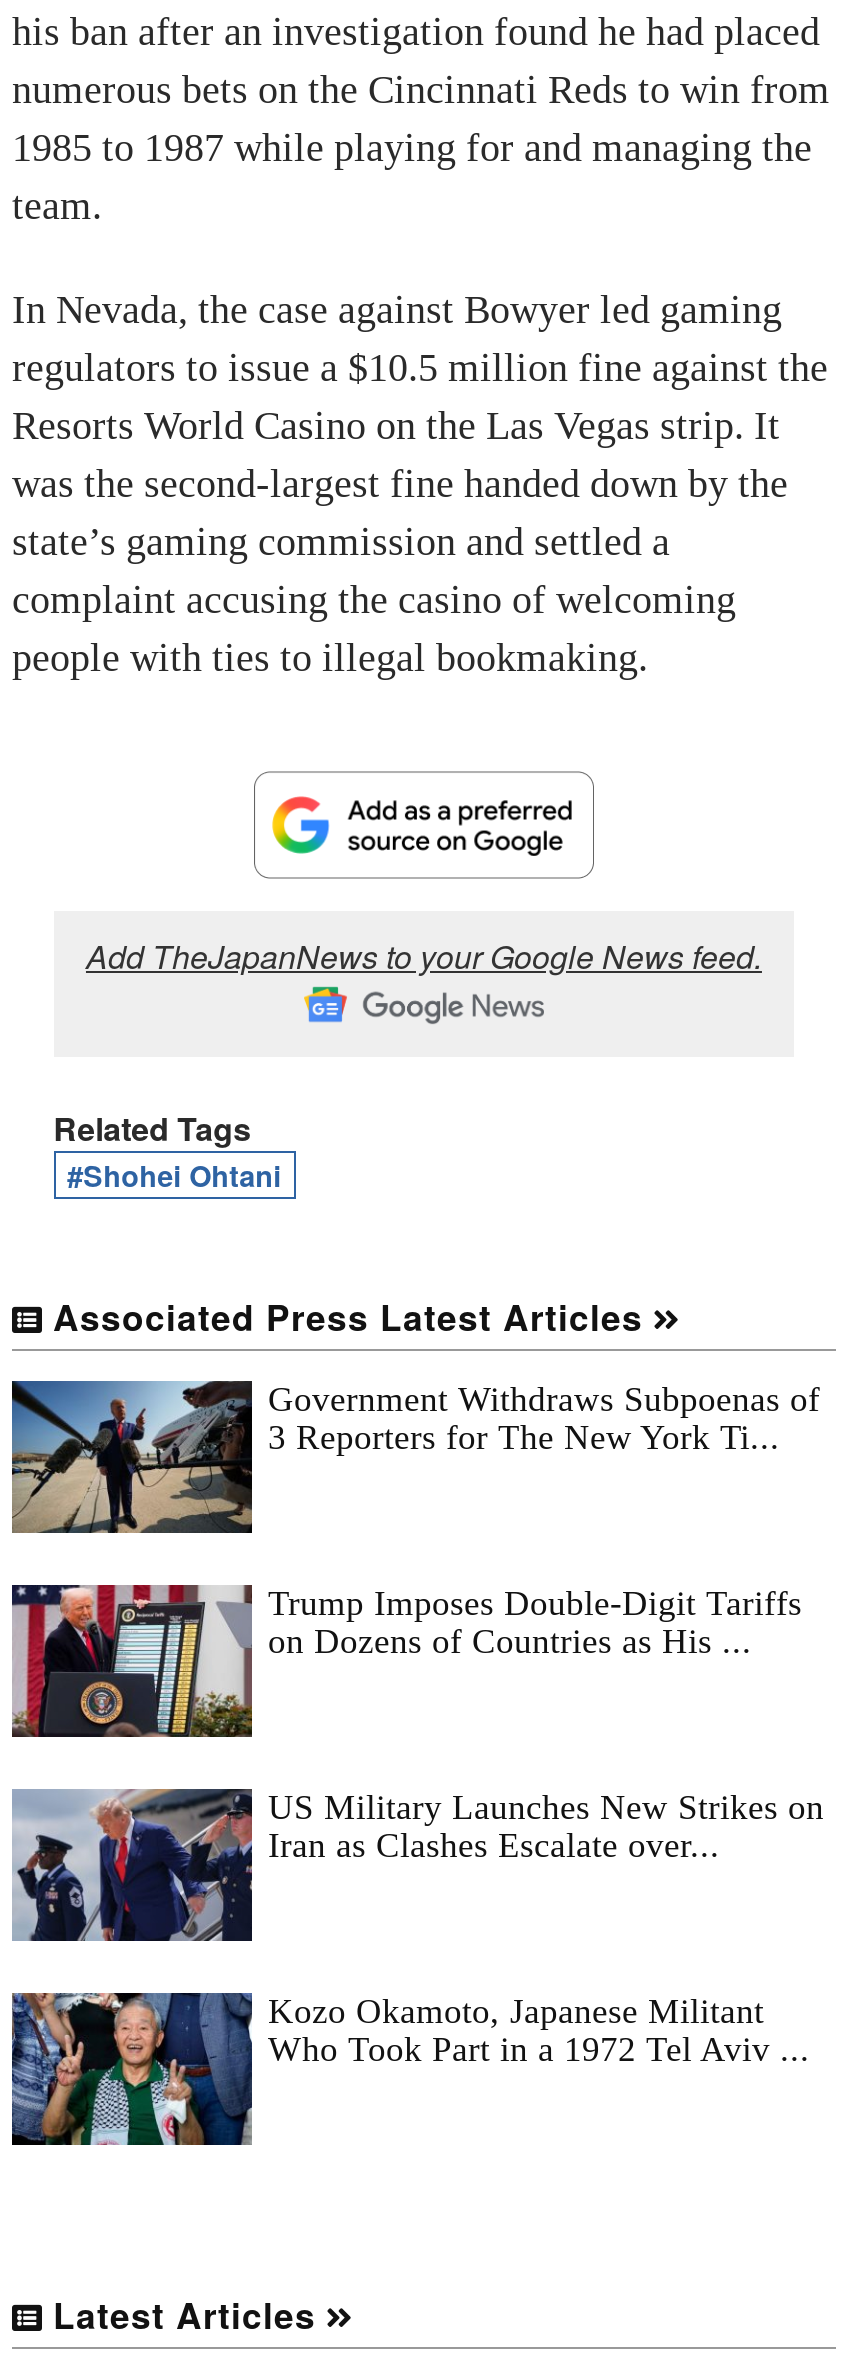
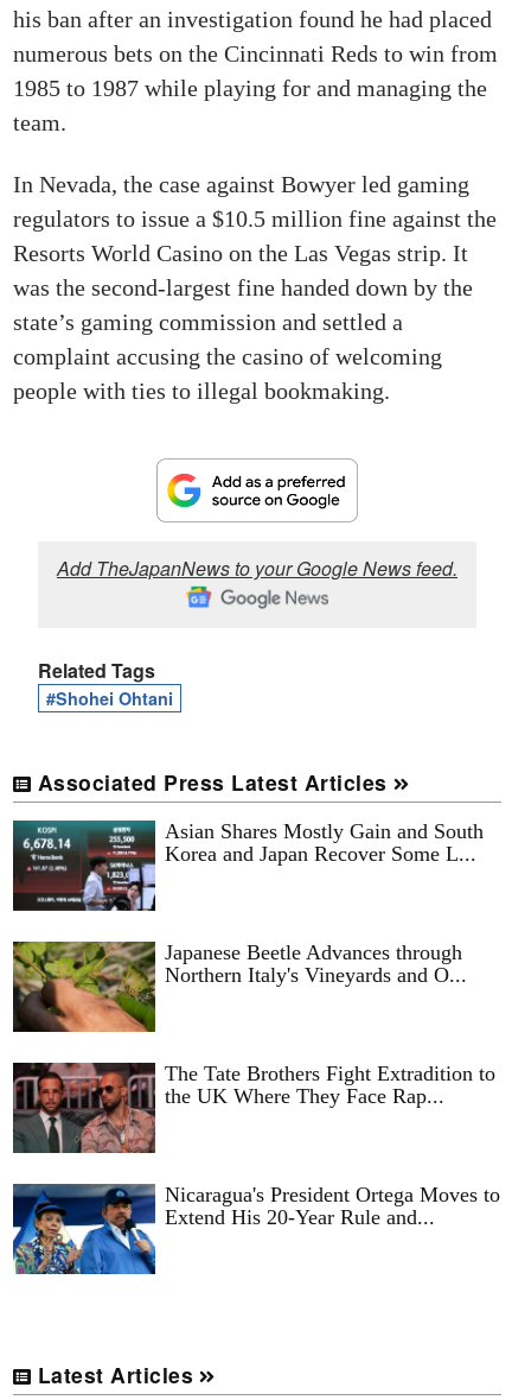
[10,1379,820,1535] [image] | Government Withdraws Subpoenas of | 3 Reporters for The New York Ti... -> [12,819,484,912] [image] | Asian Shares Mostly Gain and South | Korea and Japan Recover Some L...
[10,1583,802,1739] [image] | Trump Imposes Double-Digit Tariffs | on Dozens of Countries as His ... -> [12,940,467,1033] [image] | Japanese Beetle Advances through | Northern Italy's Vineyards and O...
[12,1787,824,1943] [image] | US Military Launches New Strikes on | Iran as Clashes Escalate over... -> [12,1061,495,1154] [image] | The Tate Brothers Fight Extradition to | the UK Where They Face Rap...
[10,1991,810,2147] [image] | Kozo Okamoto, Japanese Militant | Who Took Part in a 1972 Tel Aviv ... -> [12,1183,500,1275] [image] | Nicaragua's President Ortega Moves to | Extend His 20-Year Rule and...

